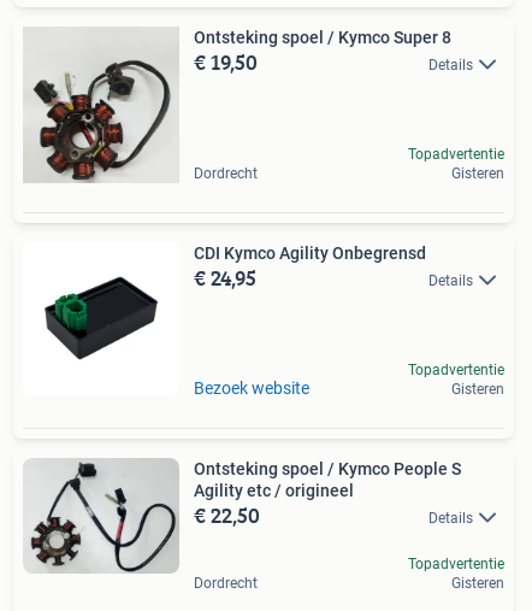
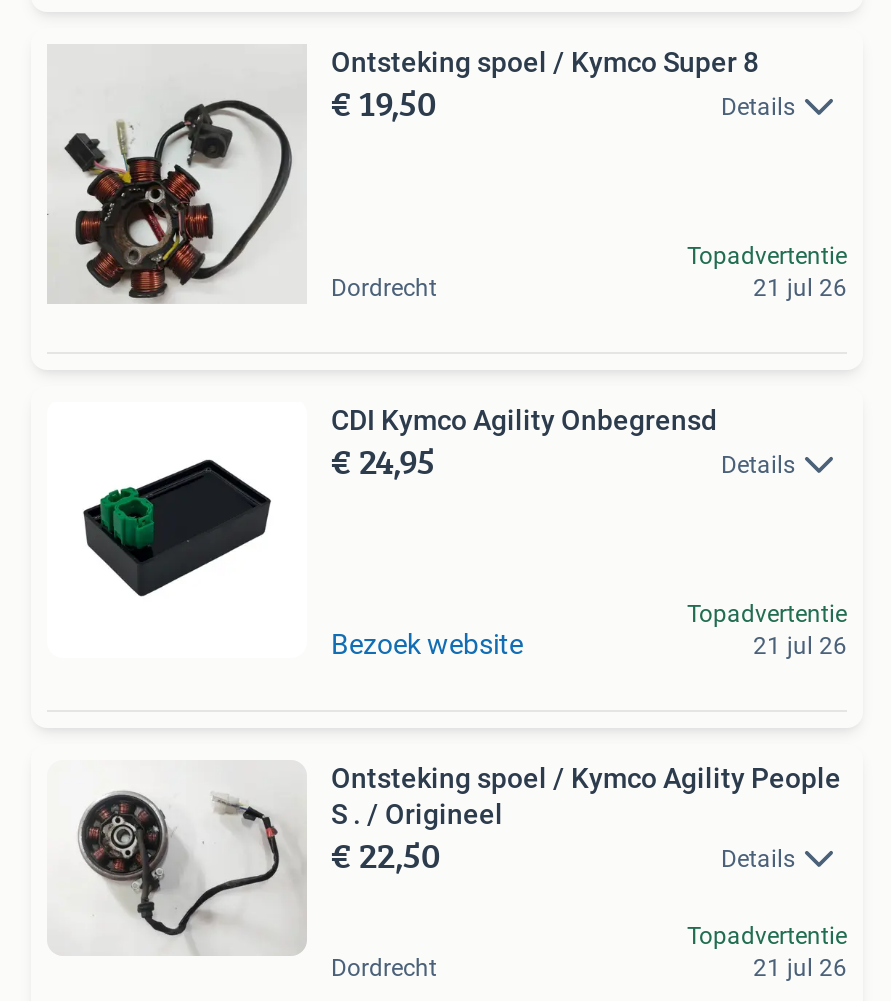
[451,165,504,182] Gisteren -> [753,274,847,302] 21 jul 26
[451,381,504,398] Gisteren -> [753,632,847,660] 21 jul 26
[29,459,461,575] [image] | Ontsteking spoel / Kymco People S | Agility etc / origineel -> [59,762,841,956] [image] | Ontsteking spoel / Kymco Agility People | S . / Origineel
[451,575,504,592] Gisteren -> [753,955,847,983] 21 jul 26

